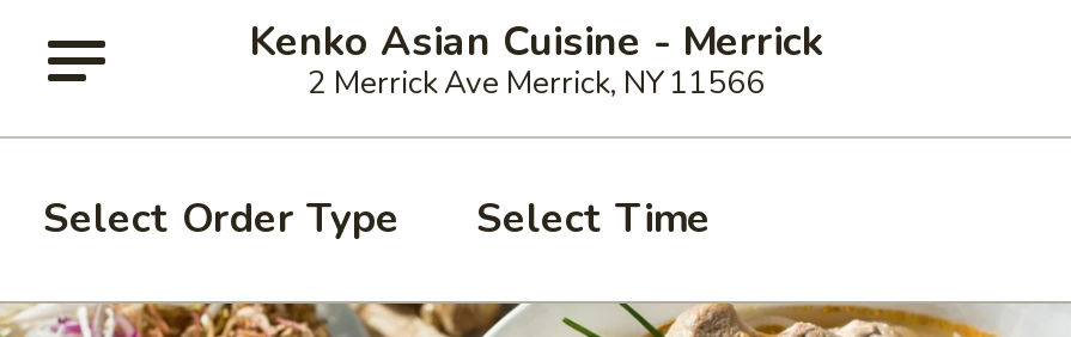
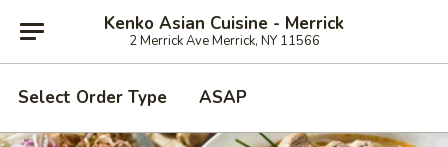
[476,191,711,246] Select Time -> [199,86,247,109] ASAP

